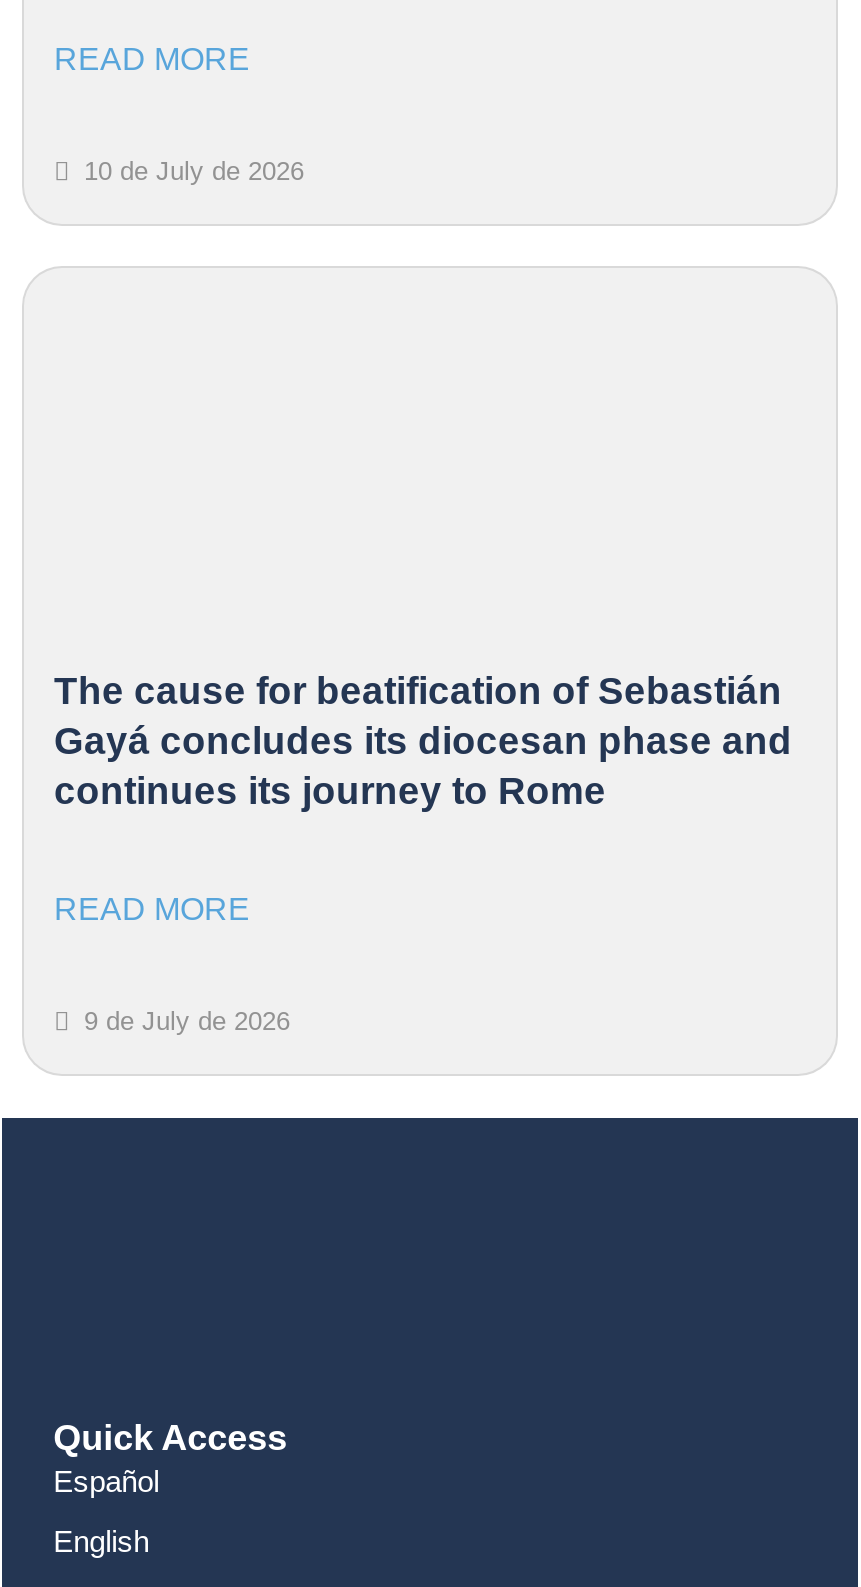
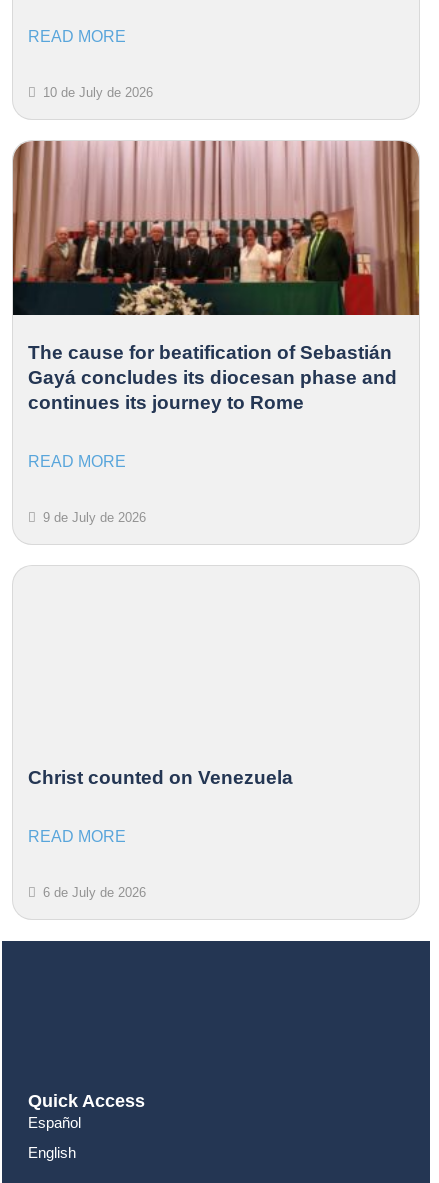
none -> [12,140,420,316] [image]
none -> [28,767,293,900] Christ counted on Venezuela | READ MORE | 6 de July de 2026

